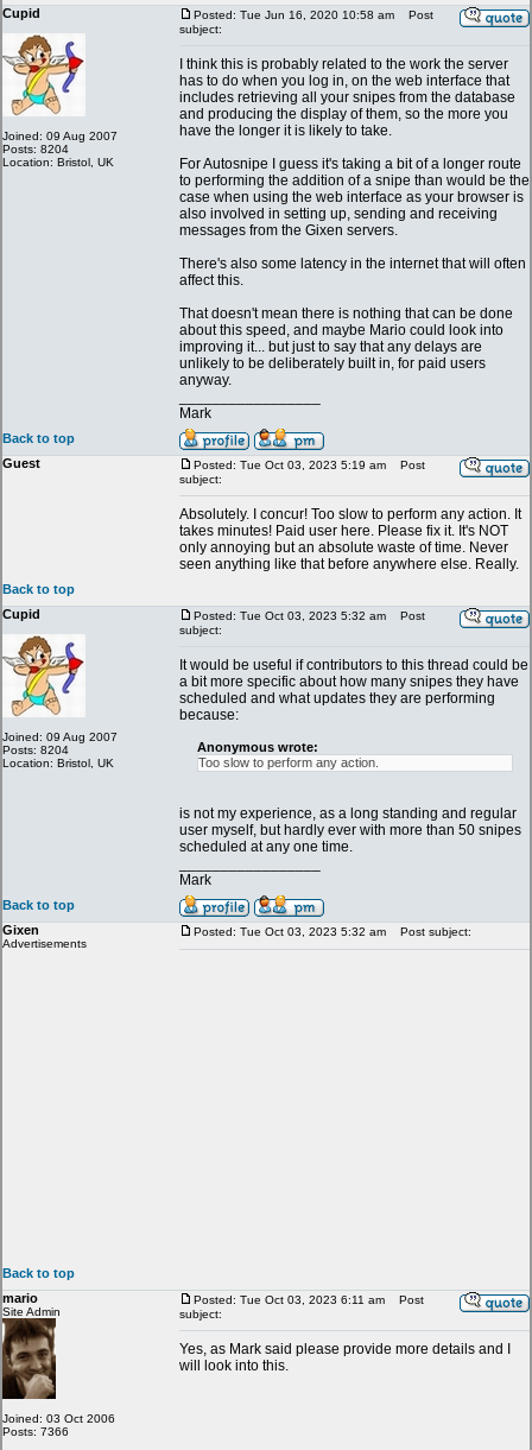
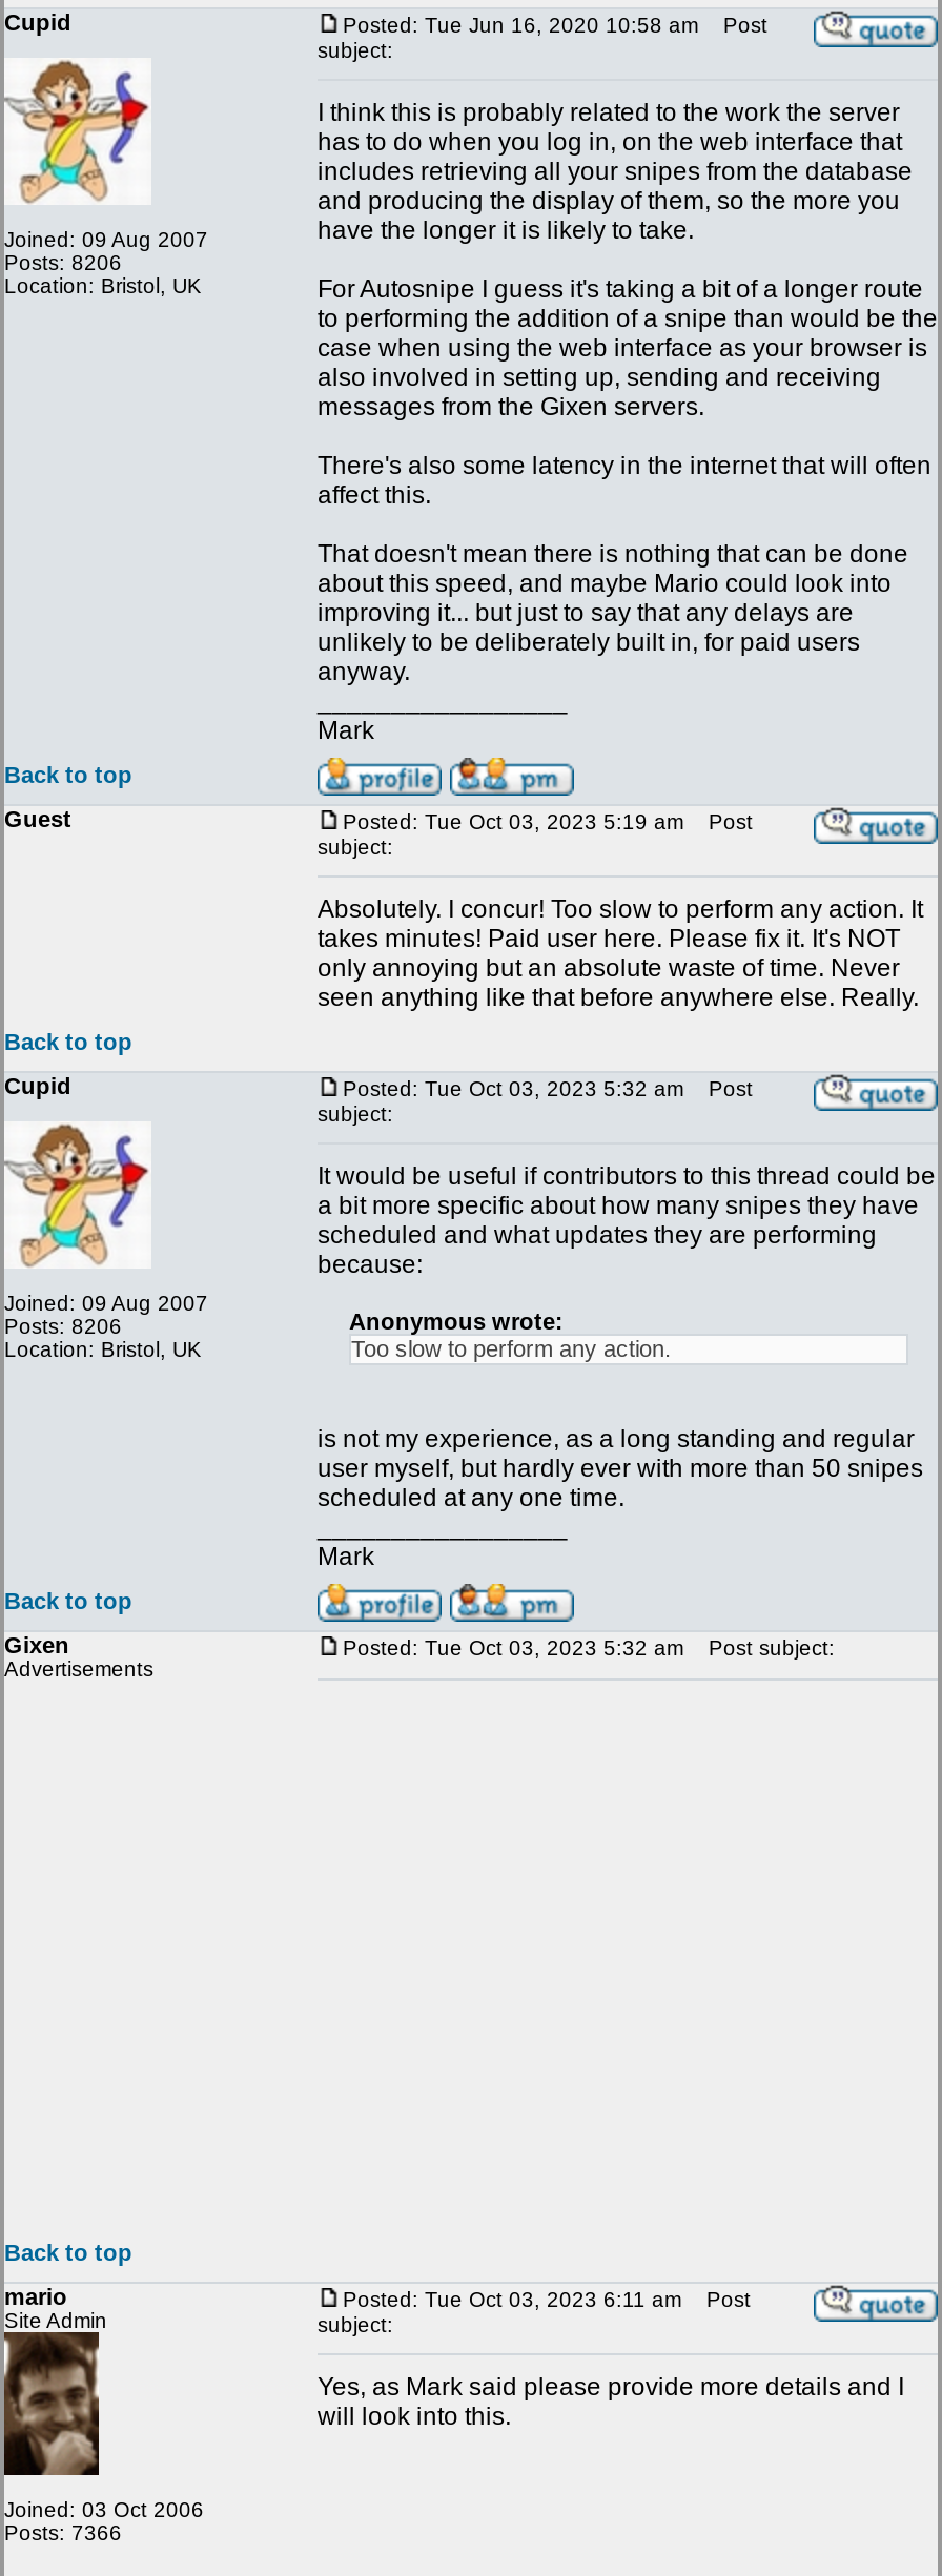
[2,143,69,156] Posts: 8204 -> [4,251,122,274] Posts: 8206
[2,743,69,756] Posts: 8204 -> [4,1315,122,1338] Posts: 8206

